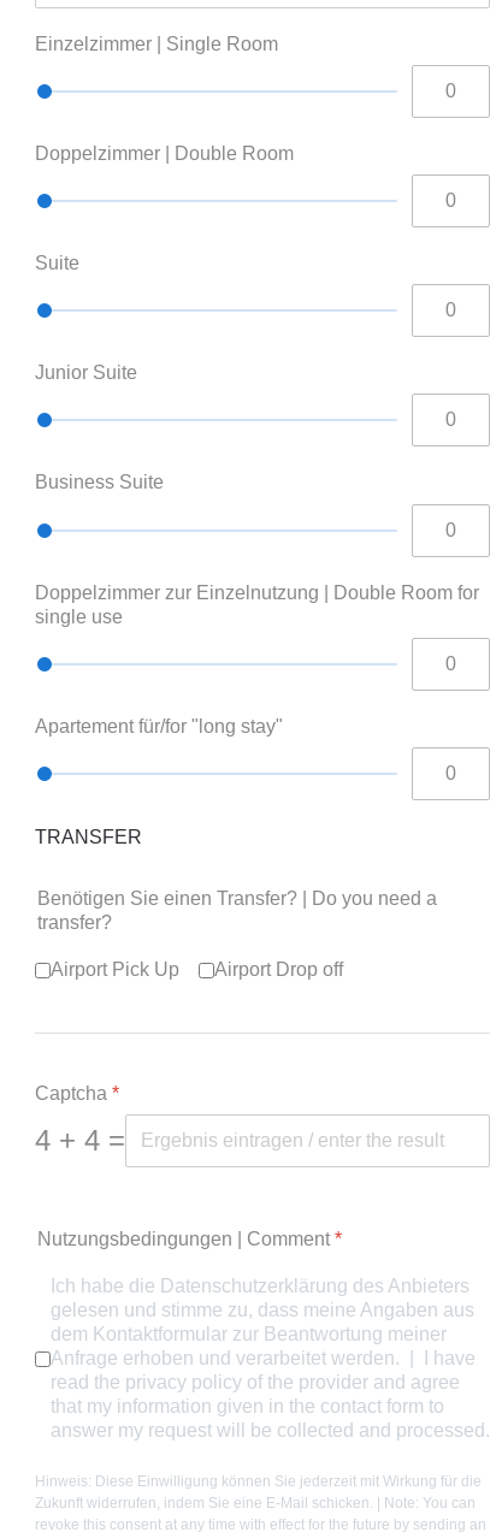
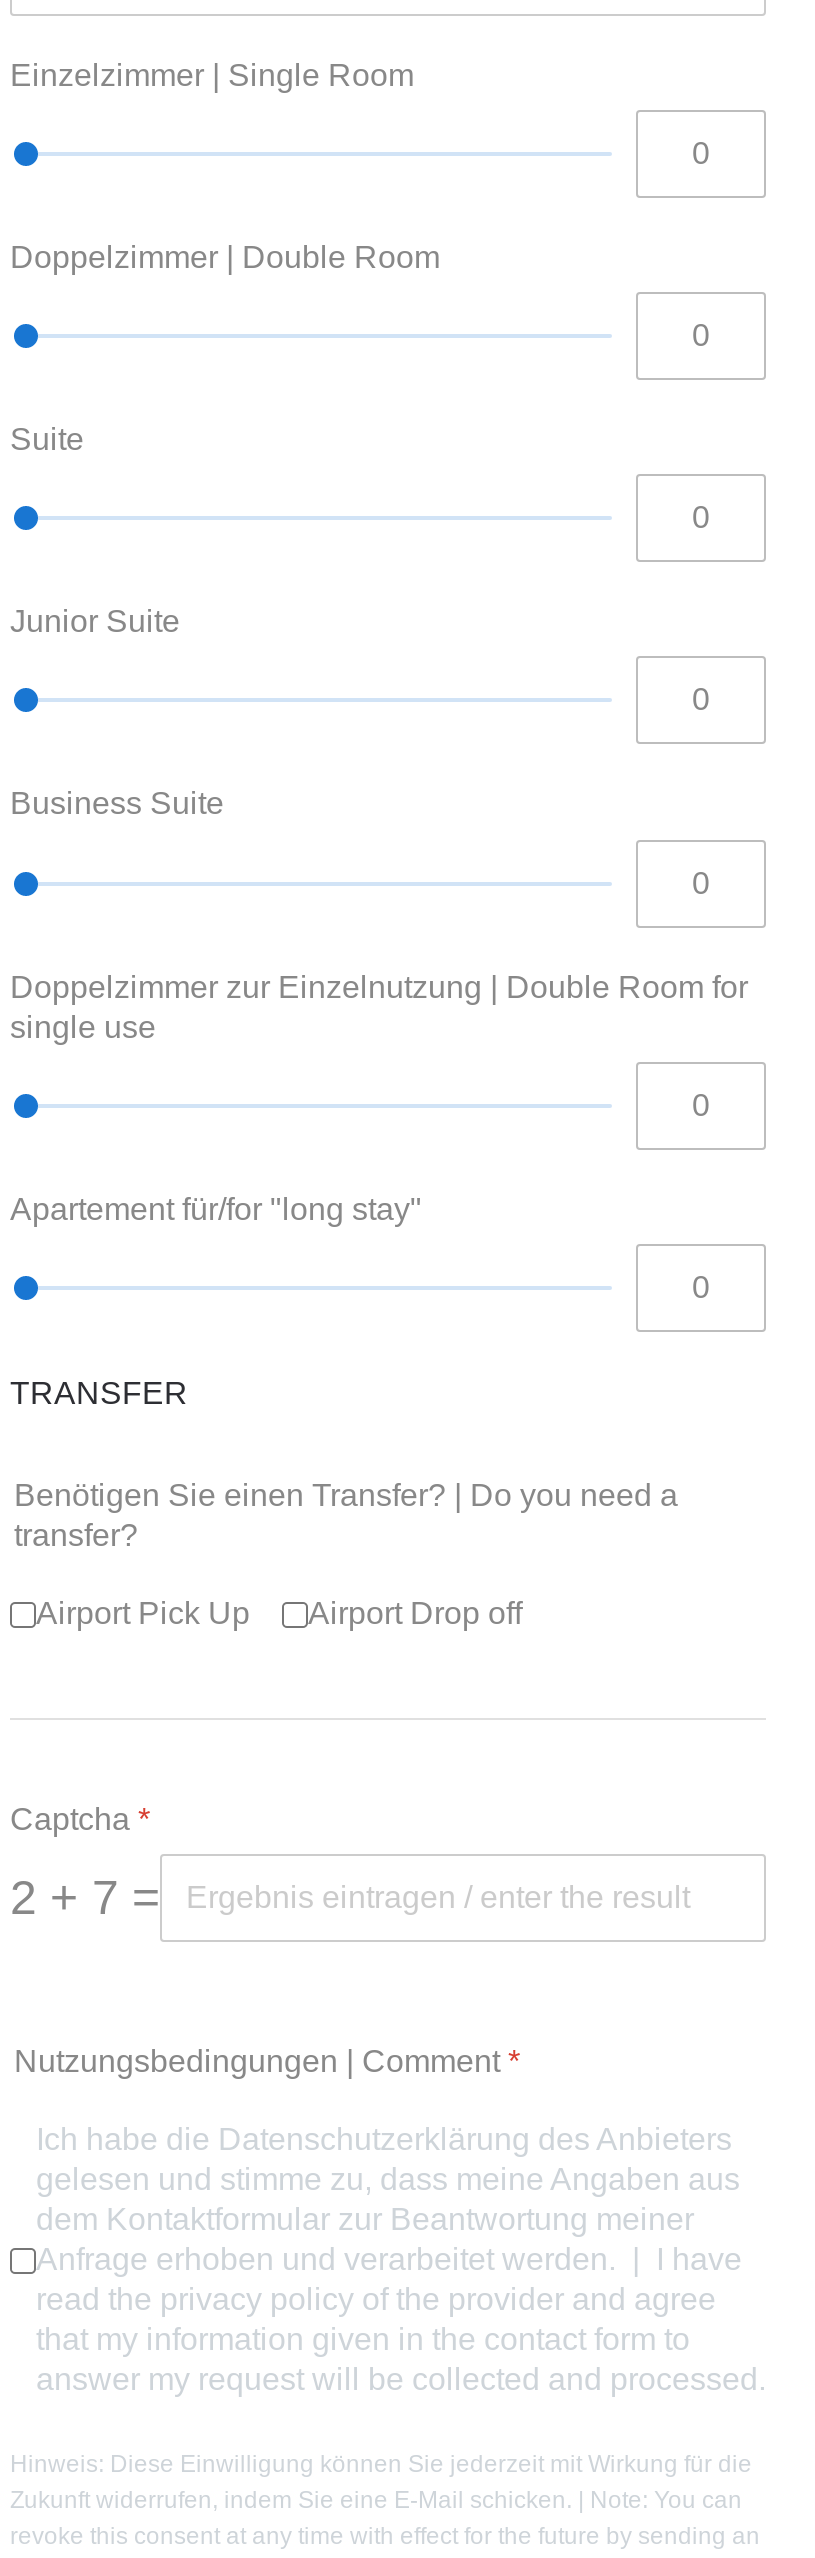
[35,1124,125,1157] 4 + 4 = -> [10,1870,160,1924] 2 + 7 =

